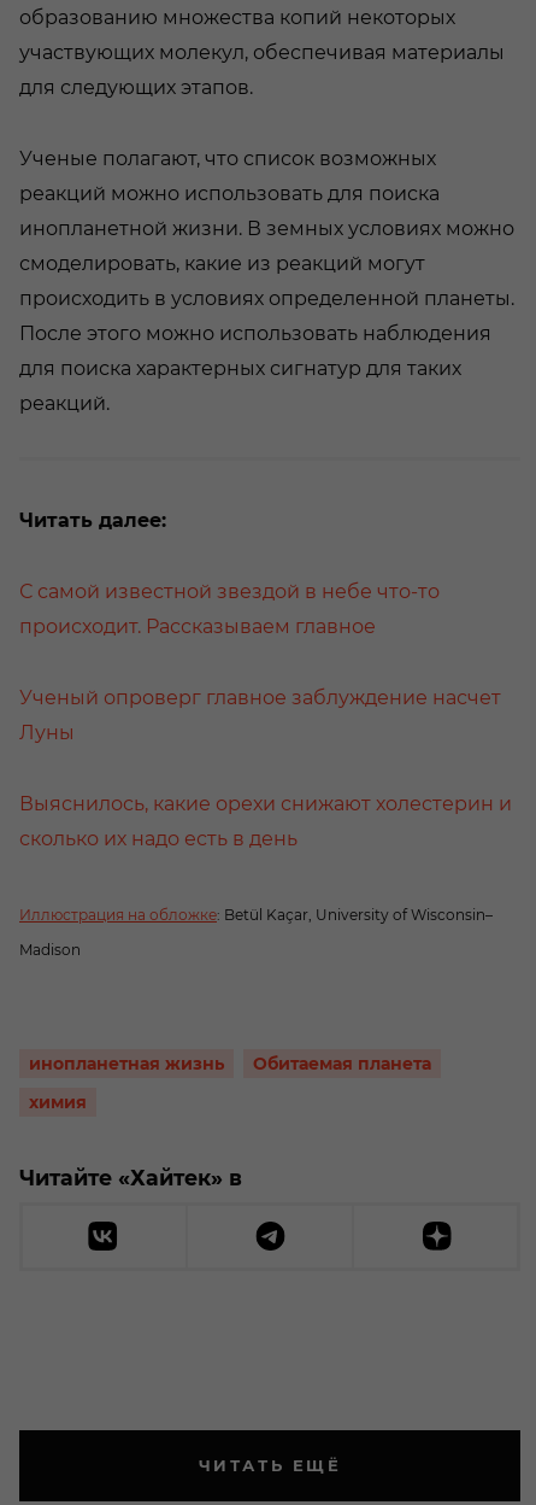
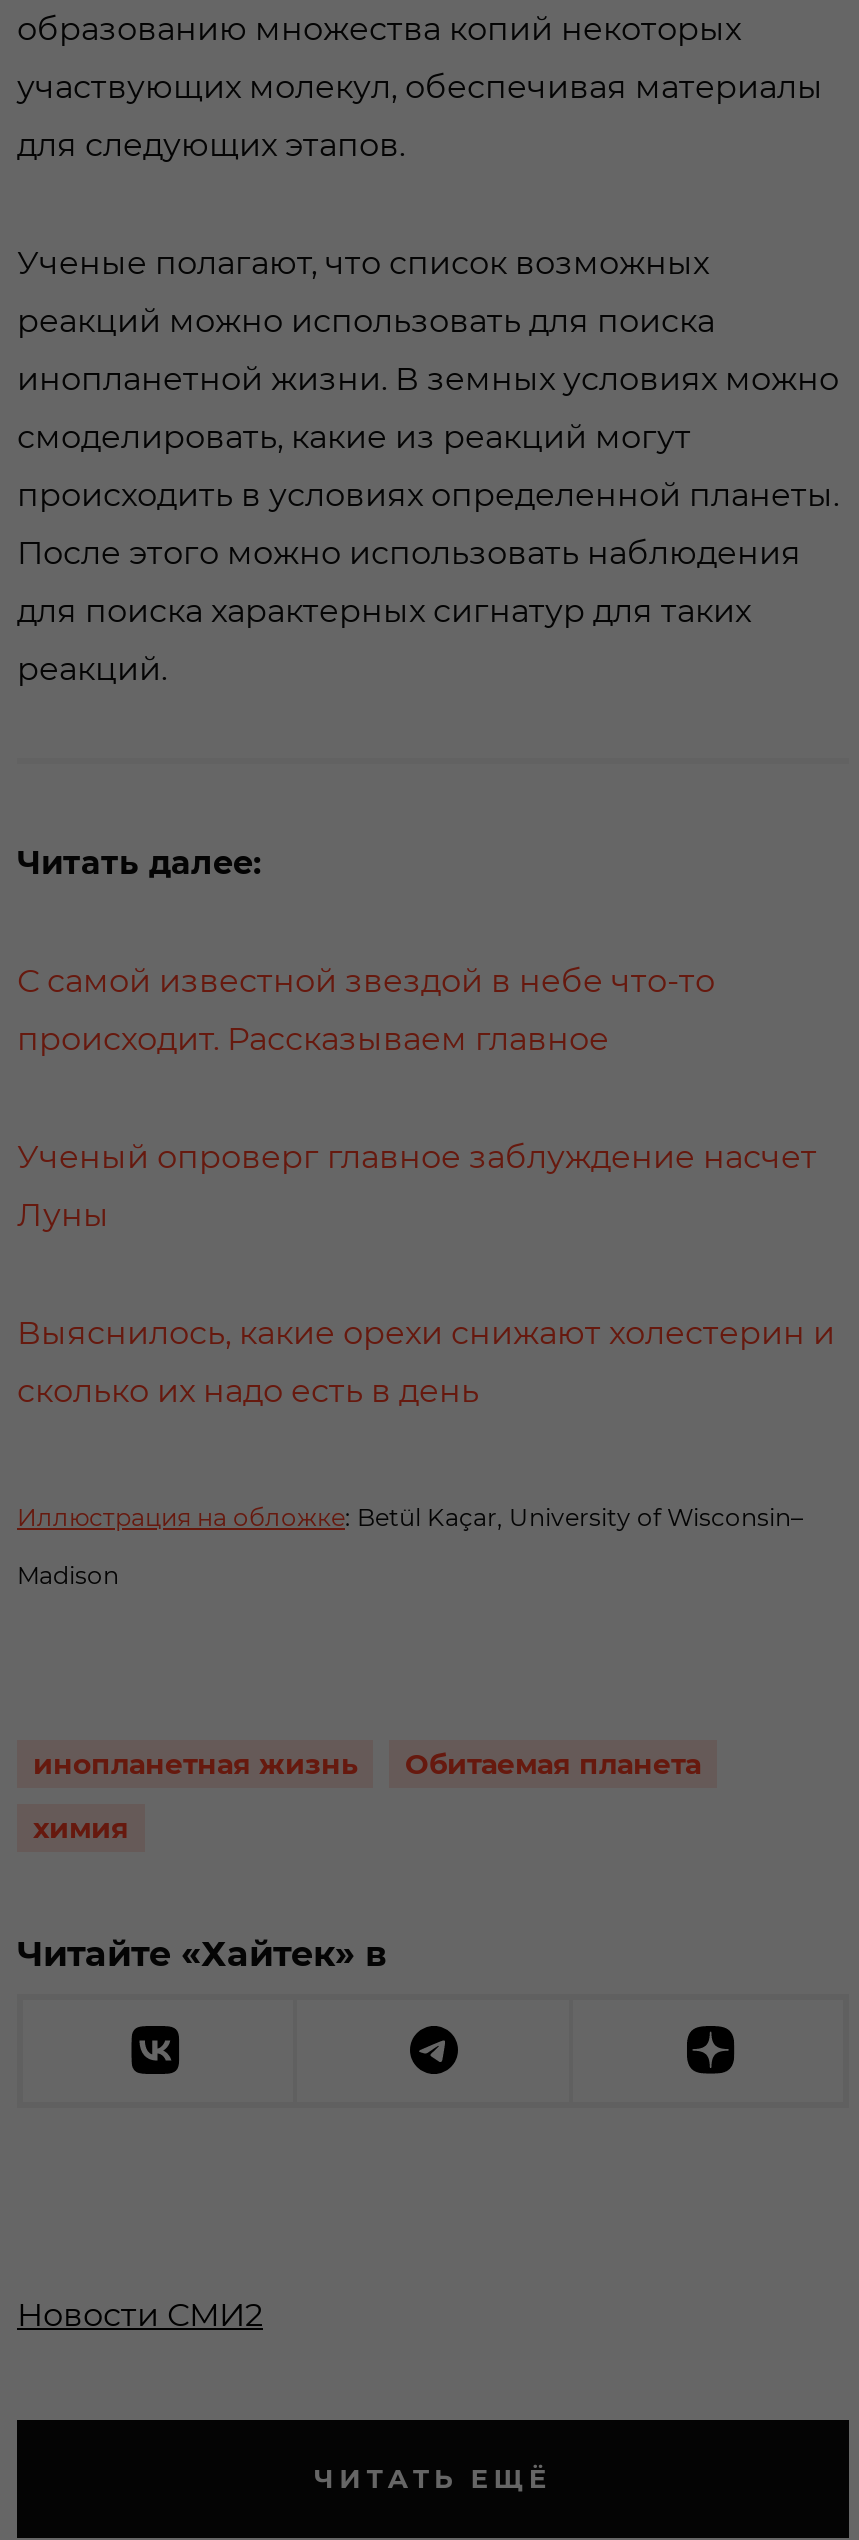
none -> [17,2295,263,2333] Новости СМИ2

